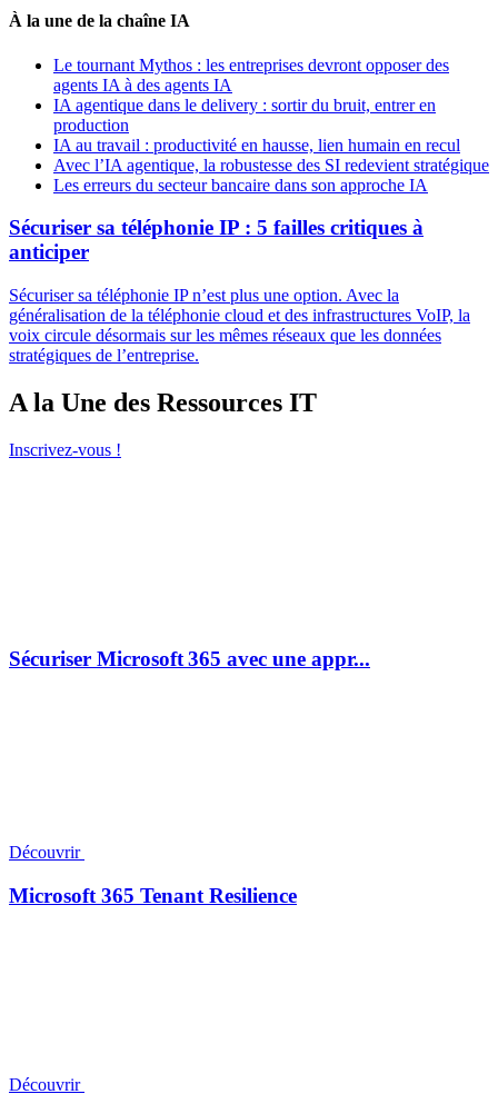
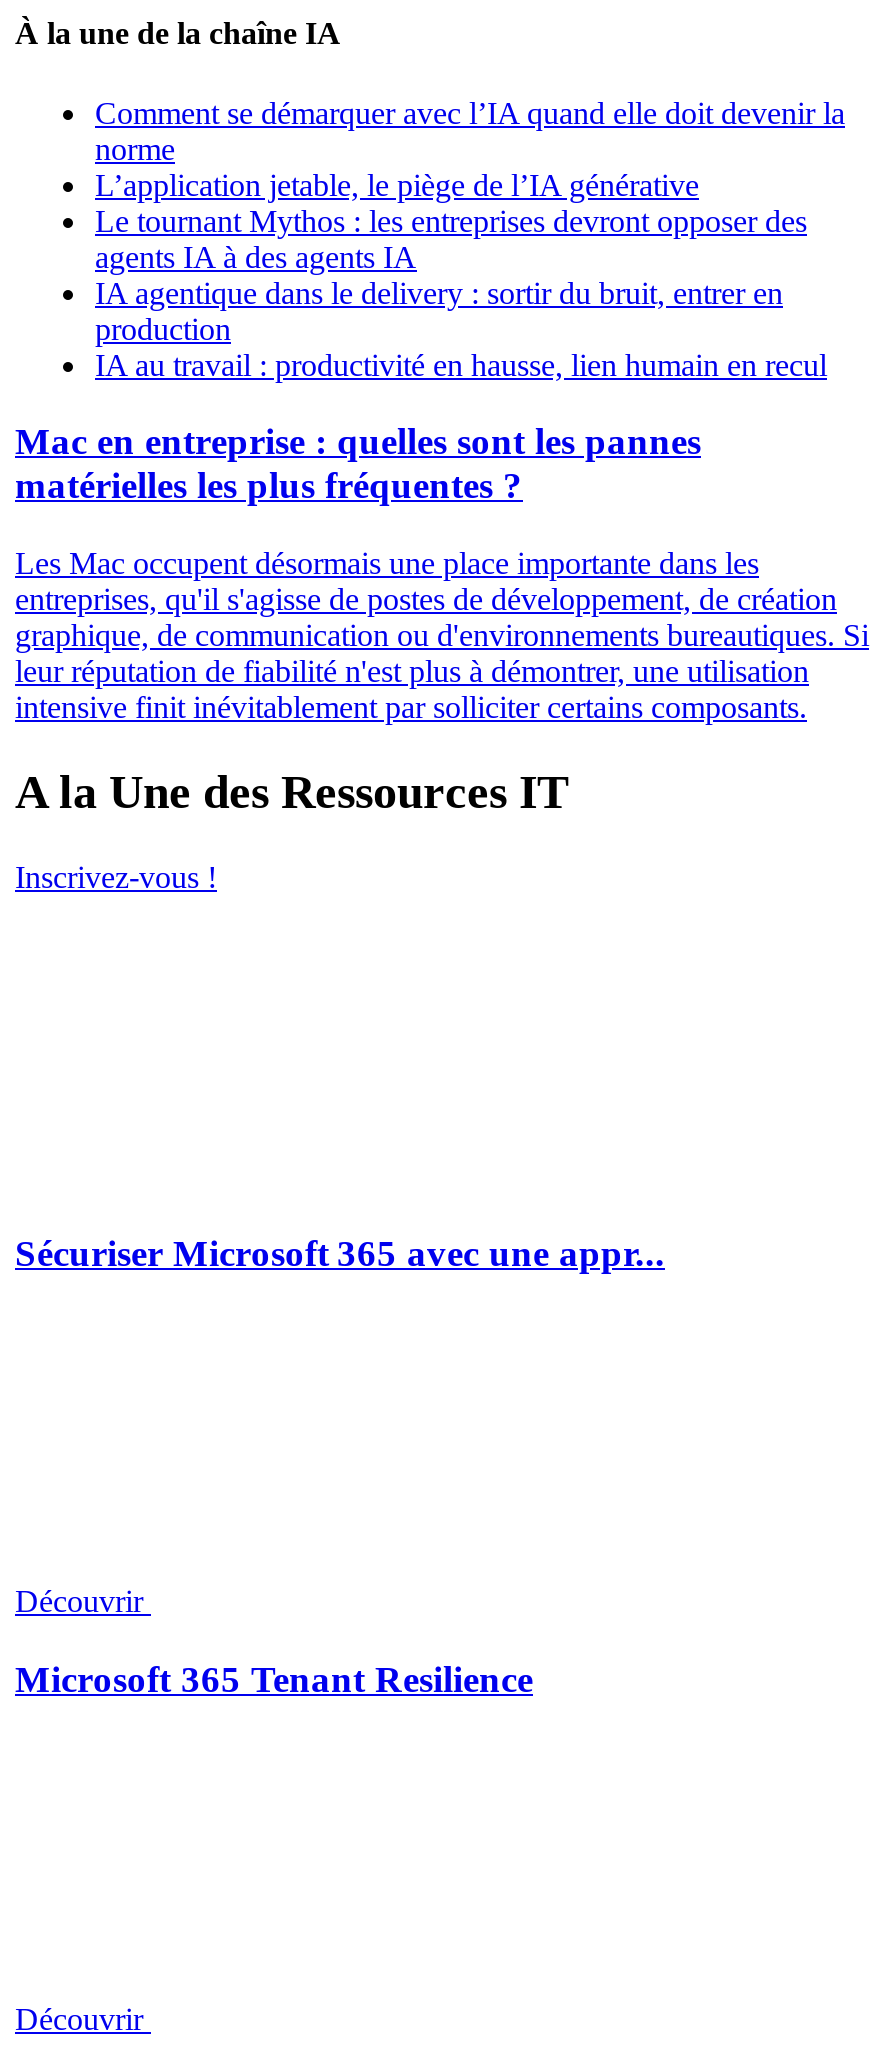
none -> [95,96,845,202] Comment se démarquer avec l’IA quand elle doit devenir la | norme | L’application jetable, le piège de l’IA générative
moved [53,55,460,154] -> [95,204,827,382]: Le tournant Mythos : les entreprises devront opposer des | agents IA à des agents IA | IA agentique dans le delivery : sortir du bruit, entrer en | production | IA au travail : productivité en hausse, lien humain en recul
[9,155,489,365] Avec l’IA agentique, la robustesse des SI redevient stratégique | Les erreurs du secteur bancaire dans son approche IA | Sécuriser sa téléphonie IP : 5 failles critiques à | anticiper | Sécuriser sa téléphonie IP n’est plus une option. Avec la | généralisation de la téléphonie cloud et des infrastructures VoIP, la | voix circule désormais sur les mêmes réseaux que les données | stratégiques de l’entreprise. -> [15,421,869,724] Mac en entreprise : quelles sont les pannes | matérielles les plus fréquentes ? | Les Mac occupent désormais une place importante dans les | entreprises, qu'il s'agisse de postes de développement, de création | graphique, de communication ou d'environnements bureautiques. Si | leur réputation de fiabilité n'est plus à démontrer, une utilisation | intensive finit inévitablement par solliciter certains composants.

